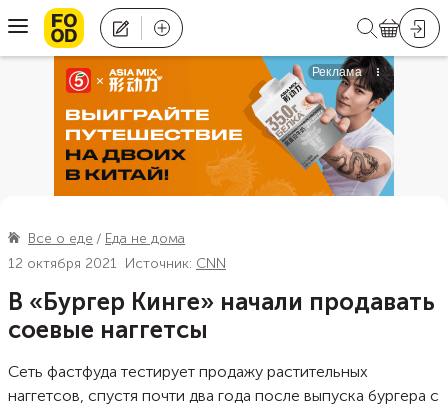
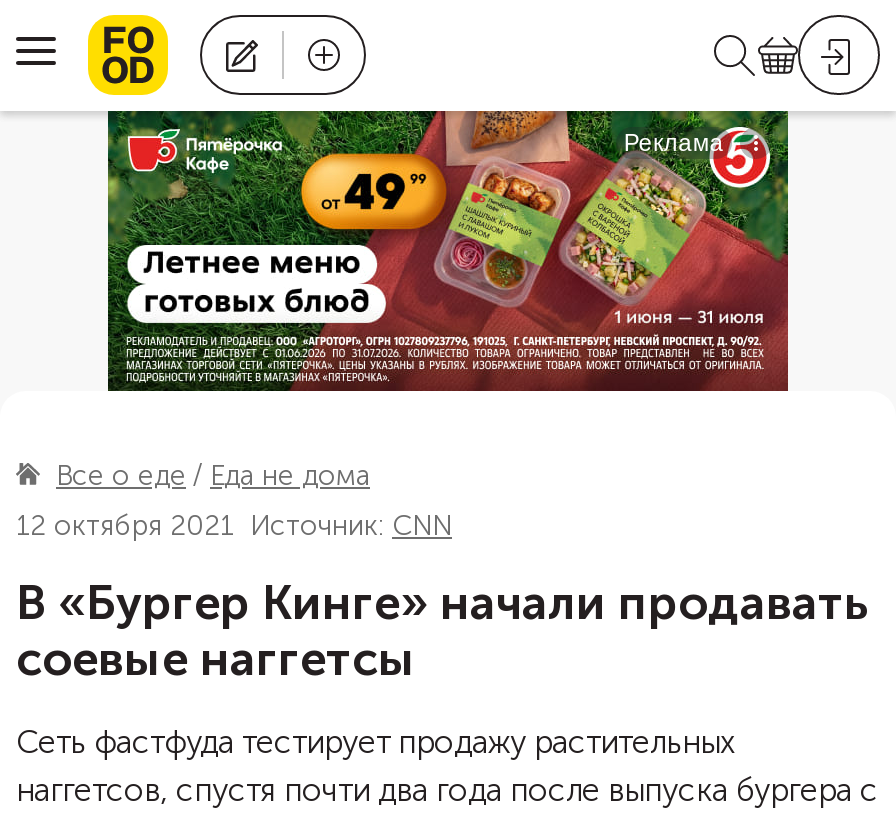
[53,55,395,197] [image] -> [106,109,790,393] [image]

